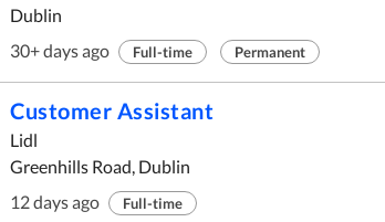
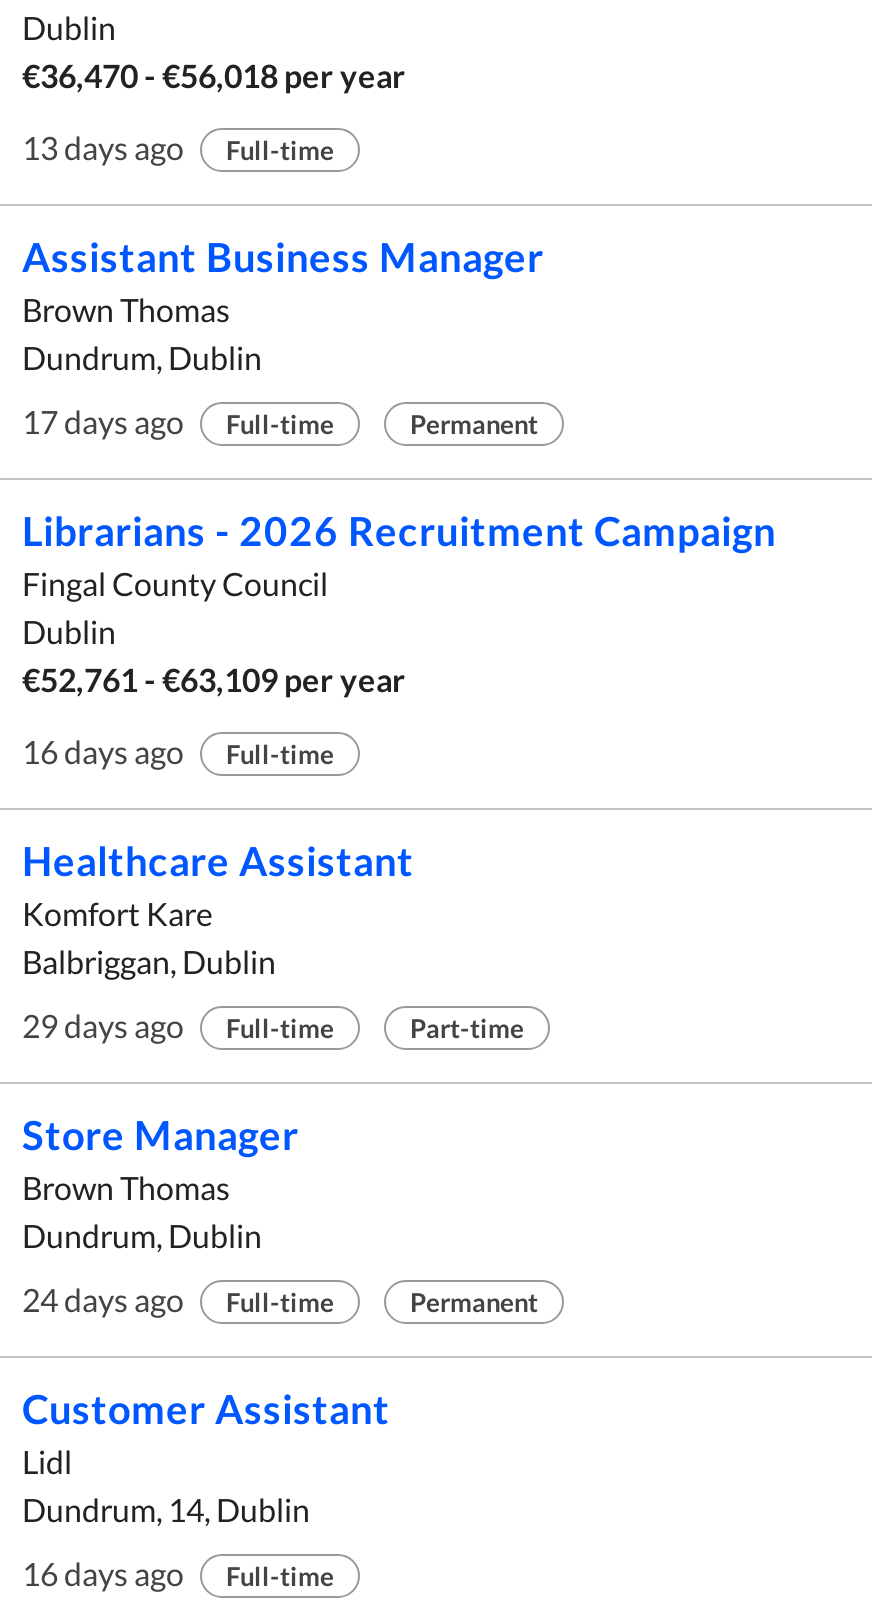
[10,40,110,61] 30+ days ago -> [22,56,776,1318] €36,470 - €56,018 per year | 13 days ago | Full-time | Assistant Business Manager | Brown Thomas | Dundrum, Dublin | 17 days ago | Full-time | Permanent | Librarians - 2026 Recruitment Campaign | Fingal County Council | Dublin | €52,761 - €63,109 per year | 16 days ago | Full-time | Healthcare Assistant | Komfort Kare | Balbriggan, Dublin | 29 days ago | Full-time | Part-time | Store Manager | Brown Thomas | Dundrum, Dublin | 24 days ago
[10,156,190,177] Greenhills Road, Dublin -> [22,1490,310,1528] Dundrum, 14, Dublin
[10,191,183,212] 12 days ago Full-time -> [22,1554,334,1592] 16 days ago Full-time

